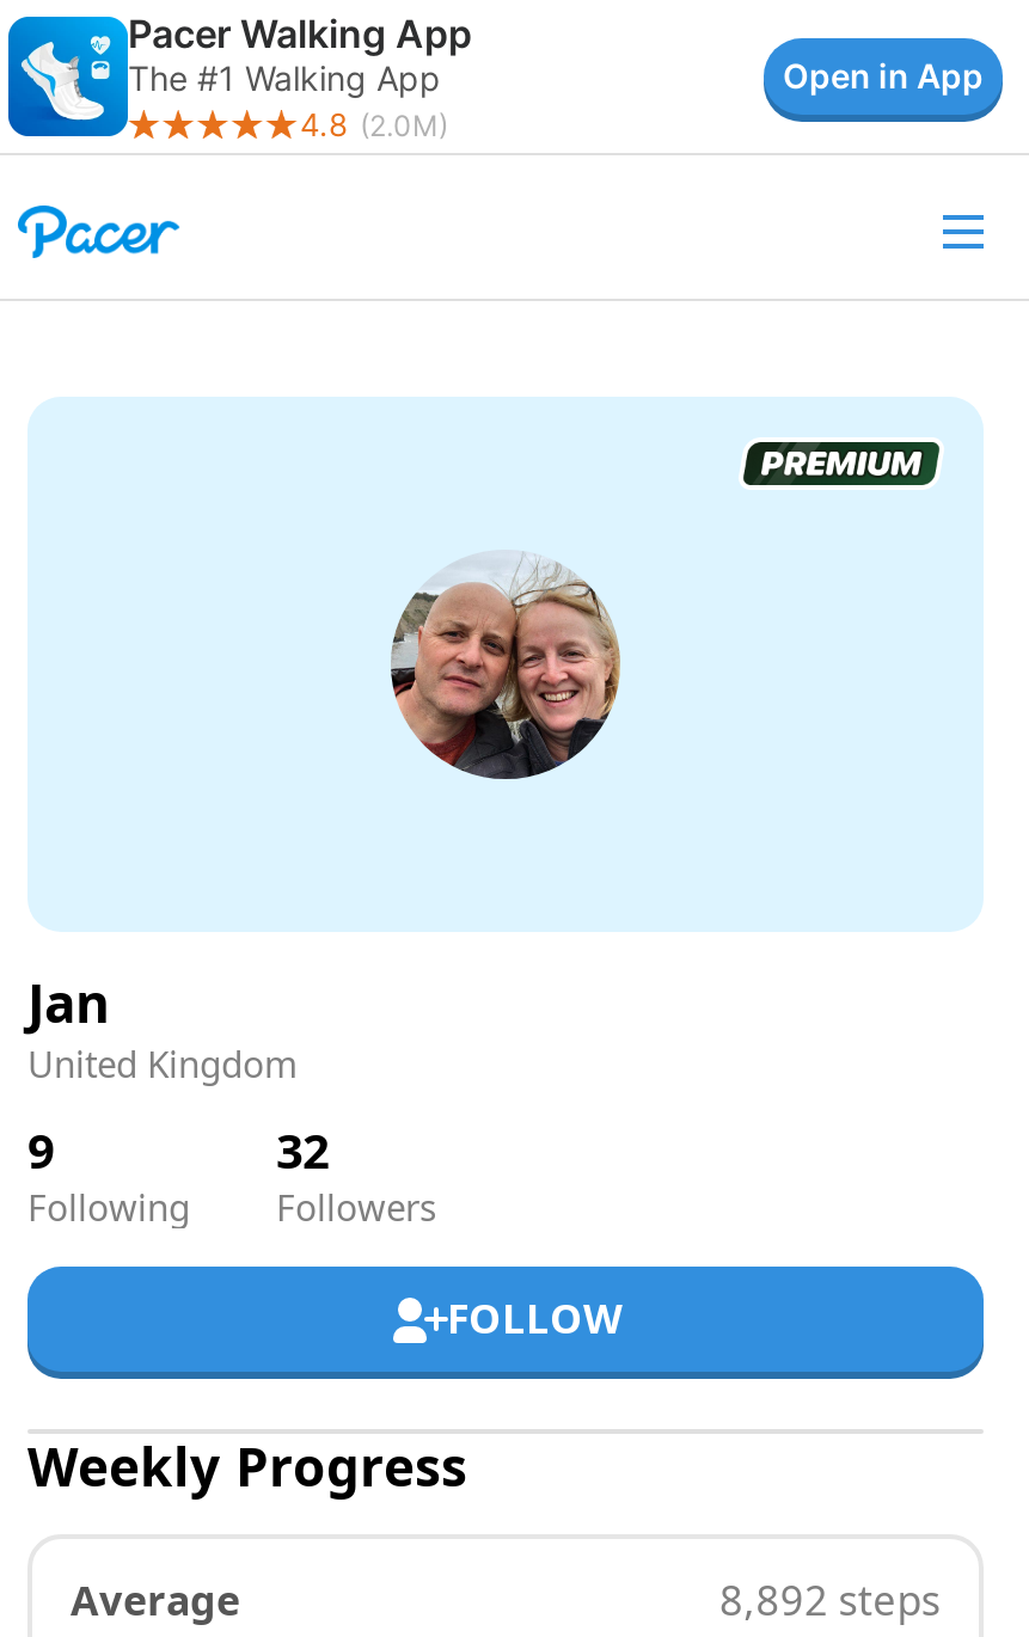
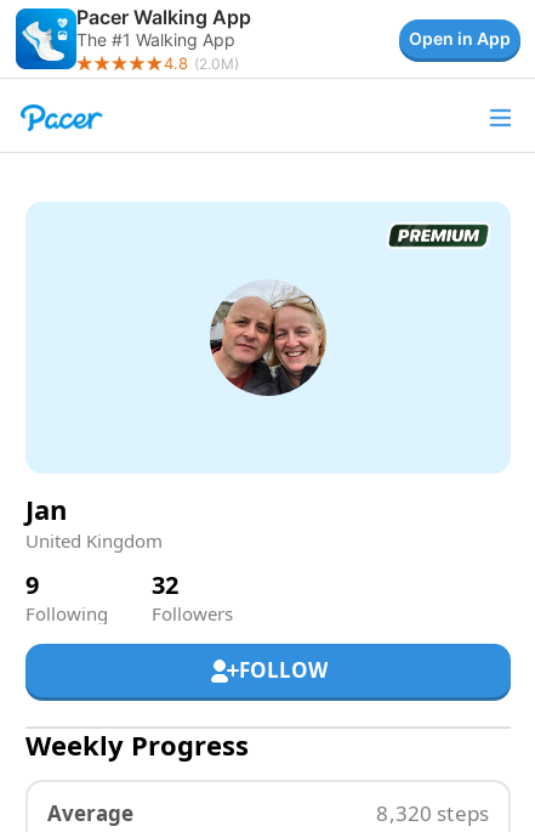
[719,1572,941,1627] 8,892 steps -> [377,799,489,827] 8,320 steps

